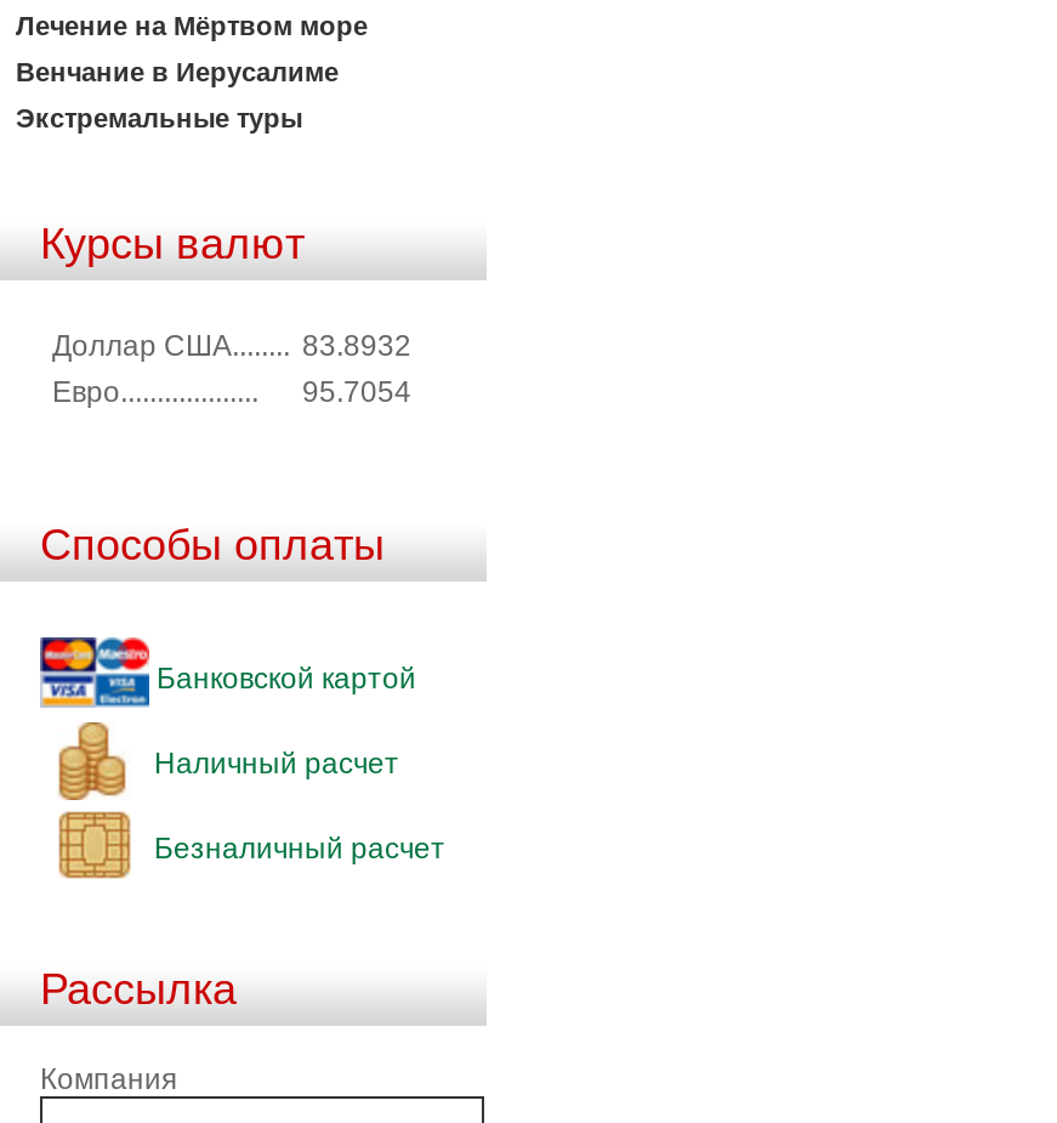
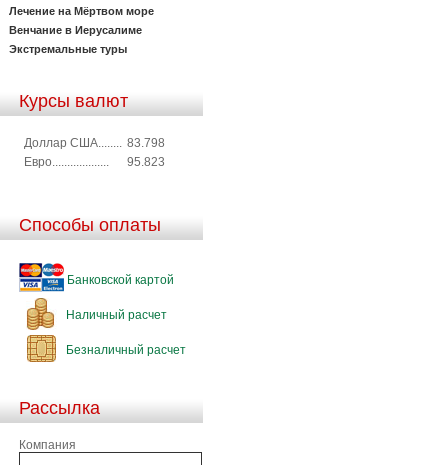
[52,329,411,363] Доллар США........ 83.8932 -> [24,136,165,150] Доллар США........ 83.798
[52,375,411,409] Евро................... 95.7054 -> [24,155,165,169] Евро................... 95.823

